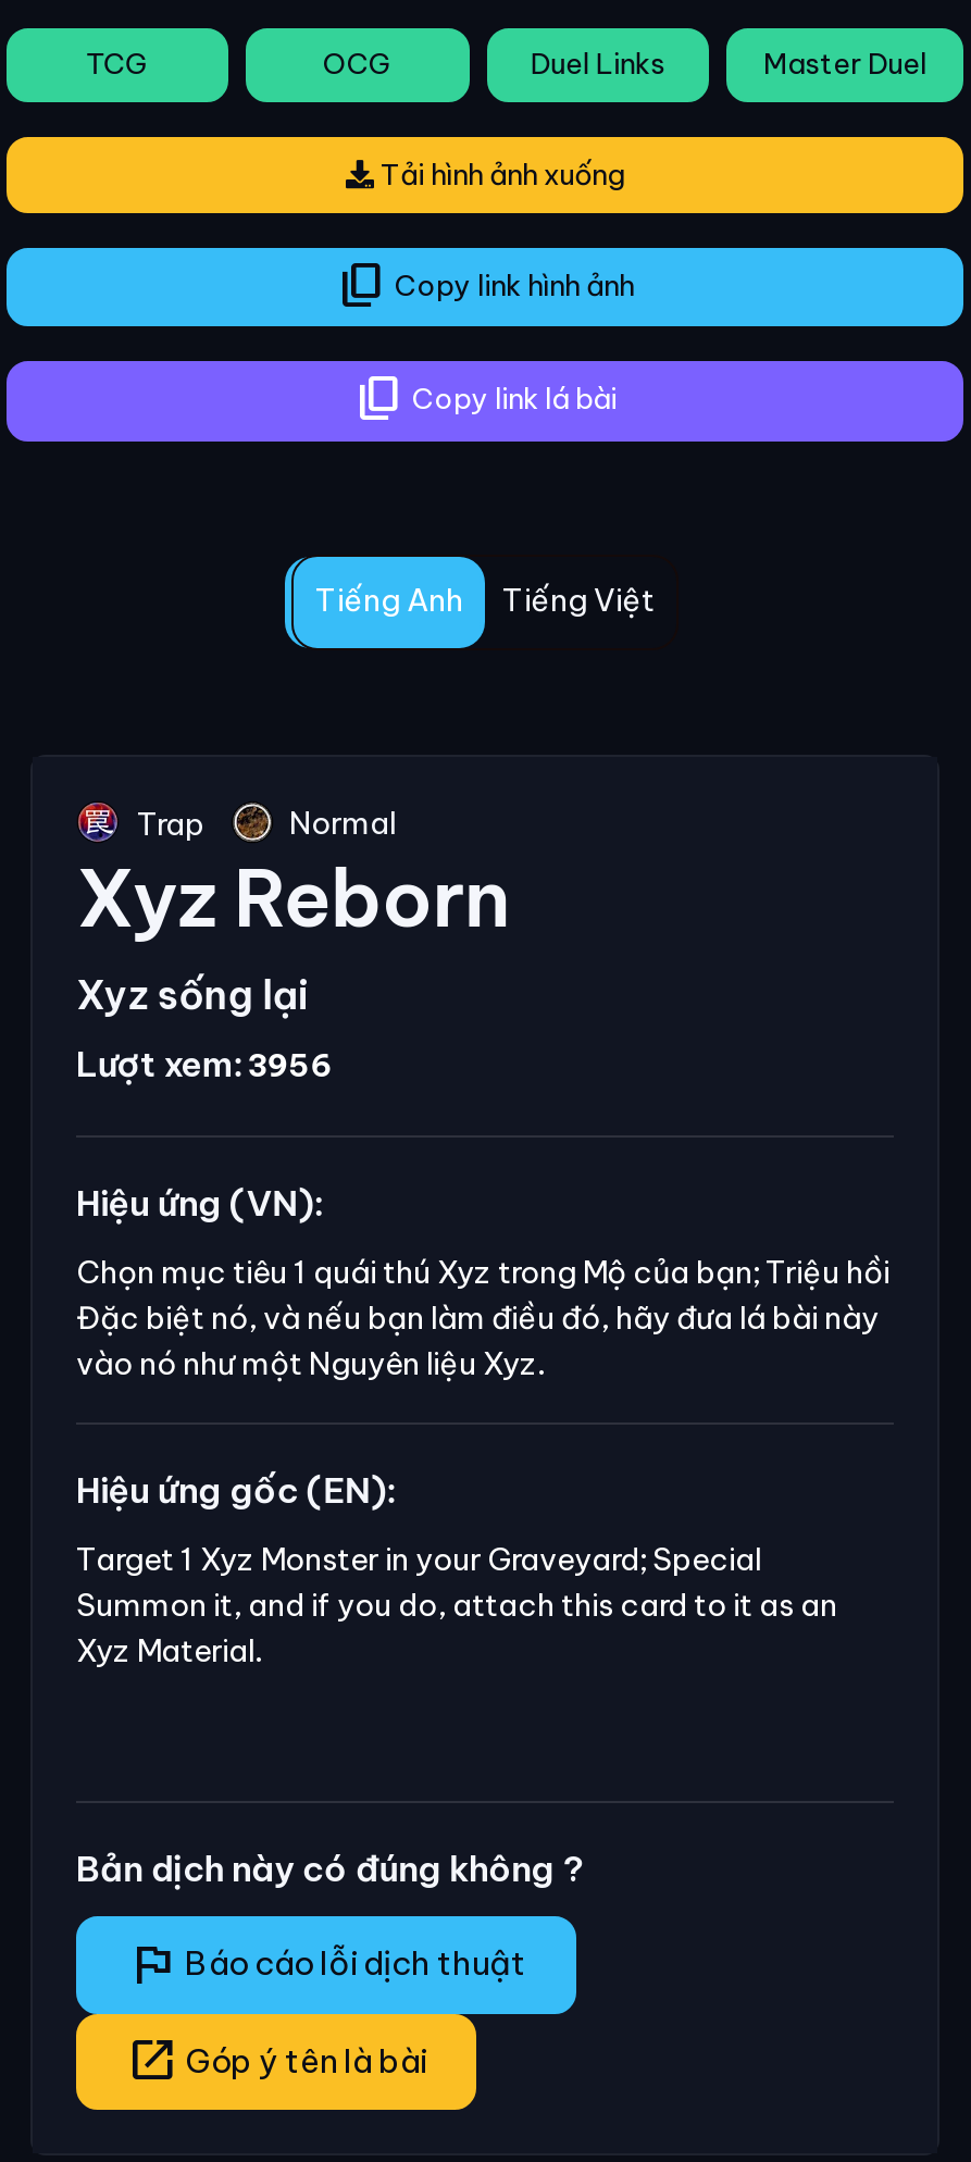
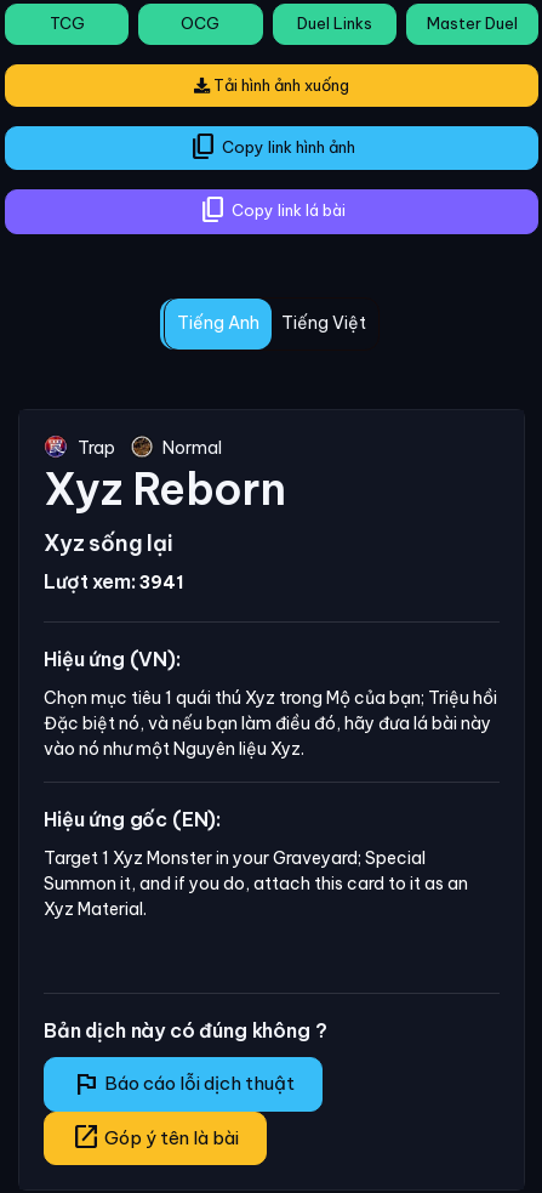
[76,1042,332,1086] Lượt xem: 3956 -> [44,569,183,594] Lượt xem: 3941

